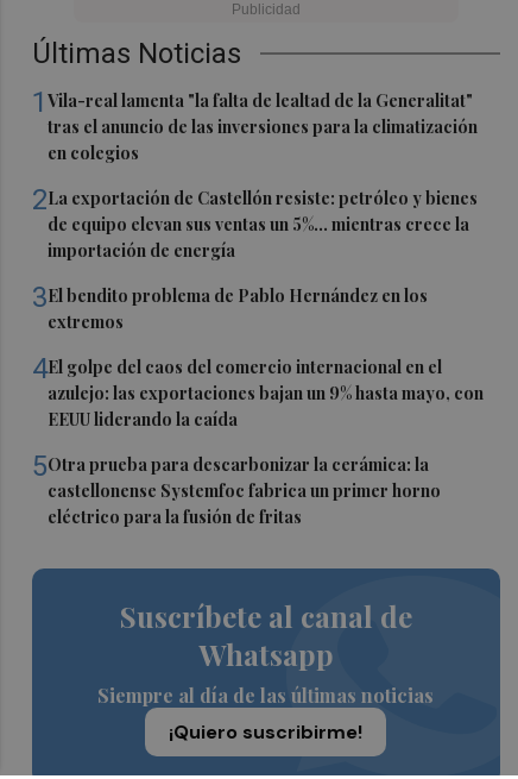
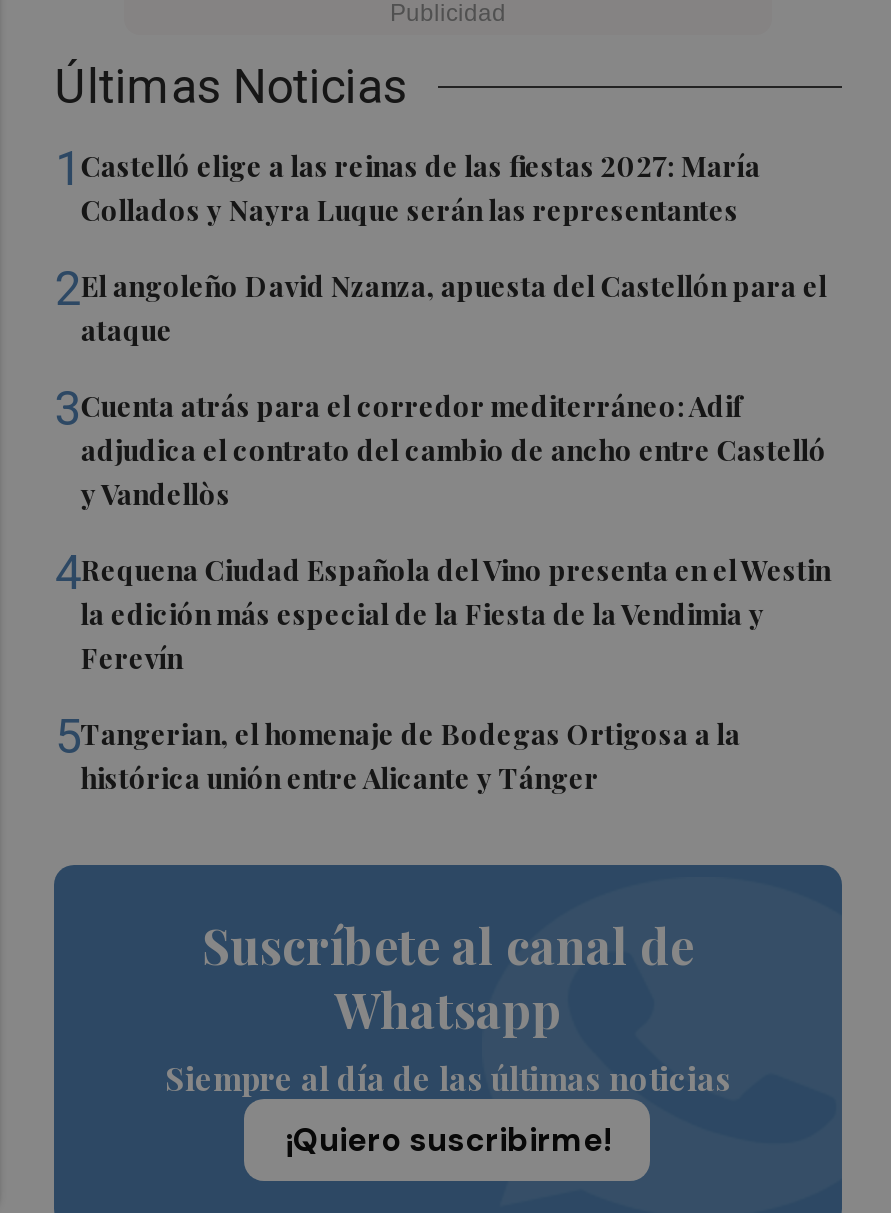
[33,85,478,164] 1 Vila-real lamenta "la falta de lealtad de la Generalitat" | tras el anuncio de las inversiones para la climatización | en colegios -> [55,140,761,228] 1 Castelló elige a las reinas de las fiestas 2027: María | Collados y Nayra Luque serán las representantes
[33,183,478,261] 2La exportación de Castellón resiste: petróleo y bienes | de equipo elevan sus ventas un 5%... mientras crece la | importación de energía -> [55,260,827,348] 2El angoleño David Nzanza, apuesta del Castellón para el | ataque
[33,280,428,332] 3El bendito problema de Pablo Hernández en los | extremos -> [55,380,827,512] 3Cuenta atrás para el corredor mediterráneo: Adif | adjudica el contrato del cambio de ancho entre Castelló | y Vandellòs
[33,351,484,430] 4El golpe del caos del comercio internacional en el | azulejo: las exportaciones bajan un 9% hasta mayo, con | EEUU liderando la caída -> [55,544,831,676] 4Requena Ciudad Española del Vino presenta en el Westin | la edición más especial de la Fiesta de la Vendimia y | Ferevín
[33,449,441,527] 5Otra prueba para descarbonizar la cerámica: la | castellonense Systemfoc fabrica un primer horno | eléctrico para la fusión de fritas -> [55,708,741,796] 5Tangerian, el homenaje de Bodegas Ortigosa a la | histórica unión entre Alicante y Tánger

